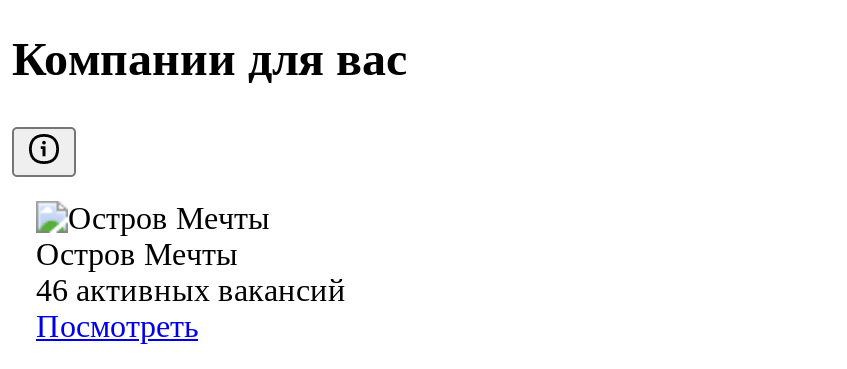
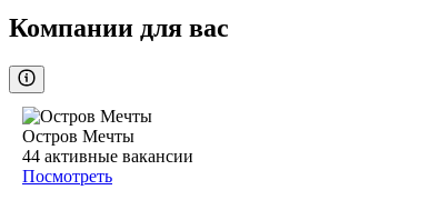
[36,274,346,308] 46 активных вакансий -> [22,147,193,166] 44 активные вакансии

